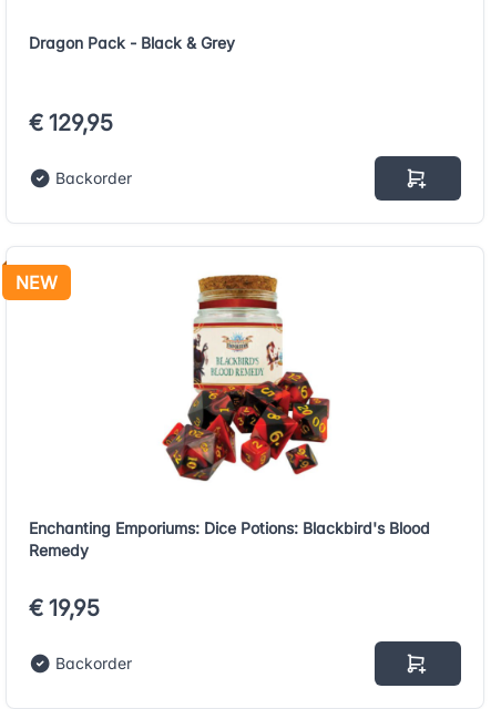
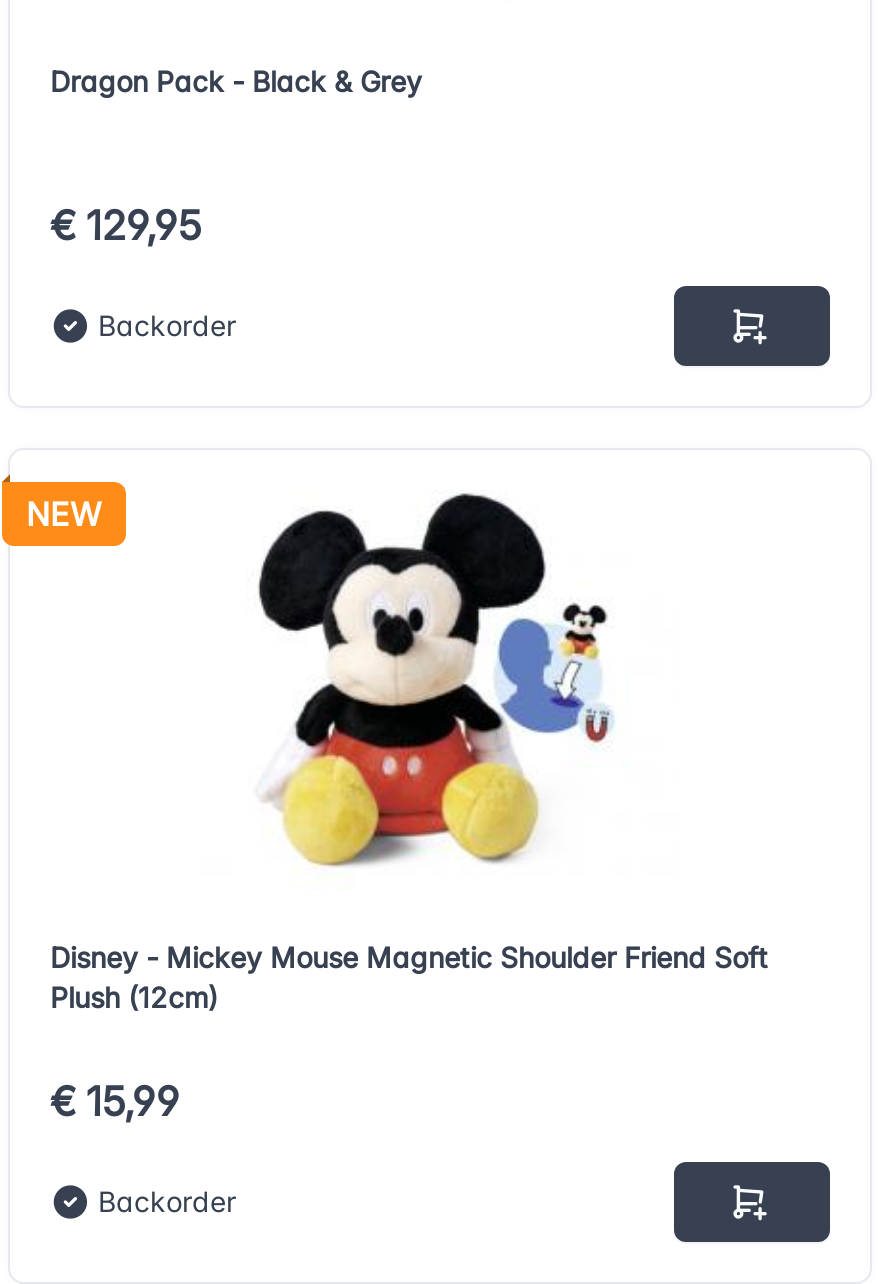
[29,271,430,559] [image] | Enchanting Emporiums: Dice Potions: Blackbird's Blood | Remedy -> [50,492,768,1013] [image] | Disney - Mickey Mouse Magnetic Shoulder Friend Soft | Plush (12cm)
[29,594,100,621] € 19,95 -> [50,1077,180,1125] € 15,99

